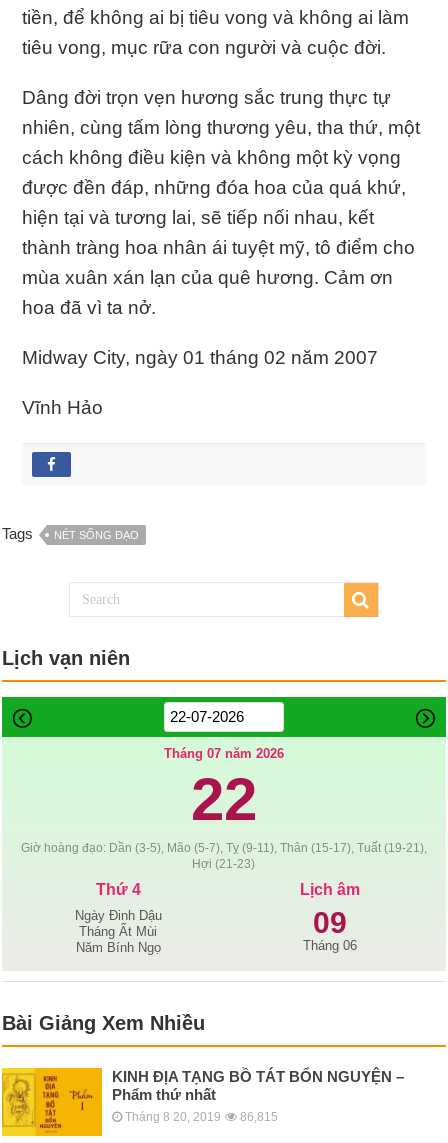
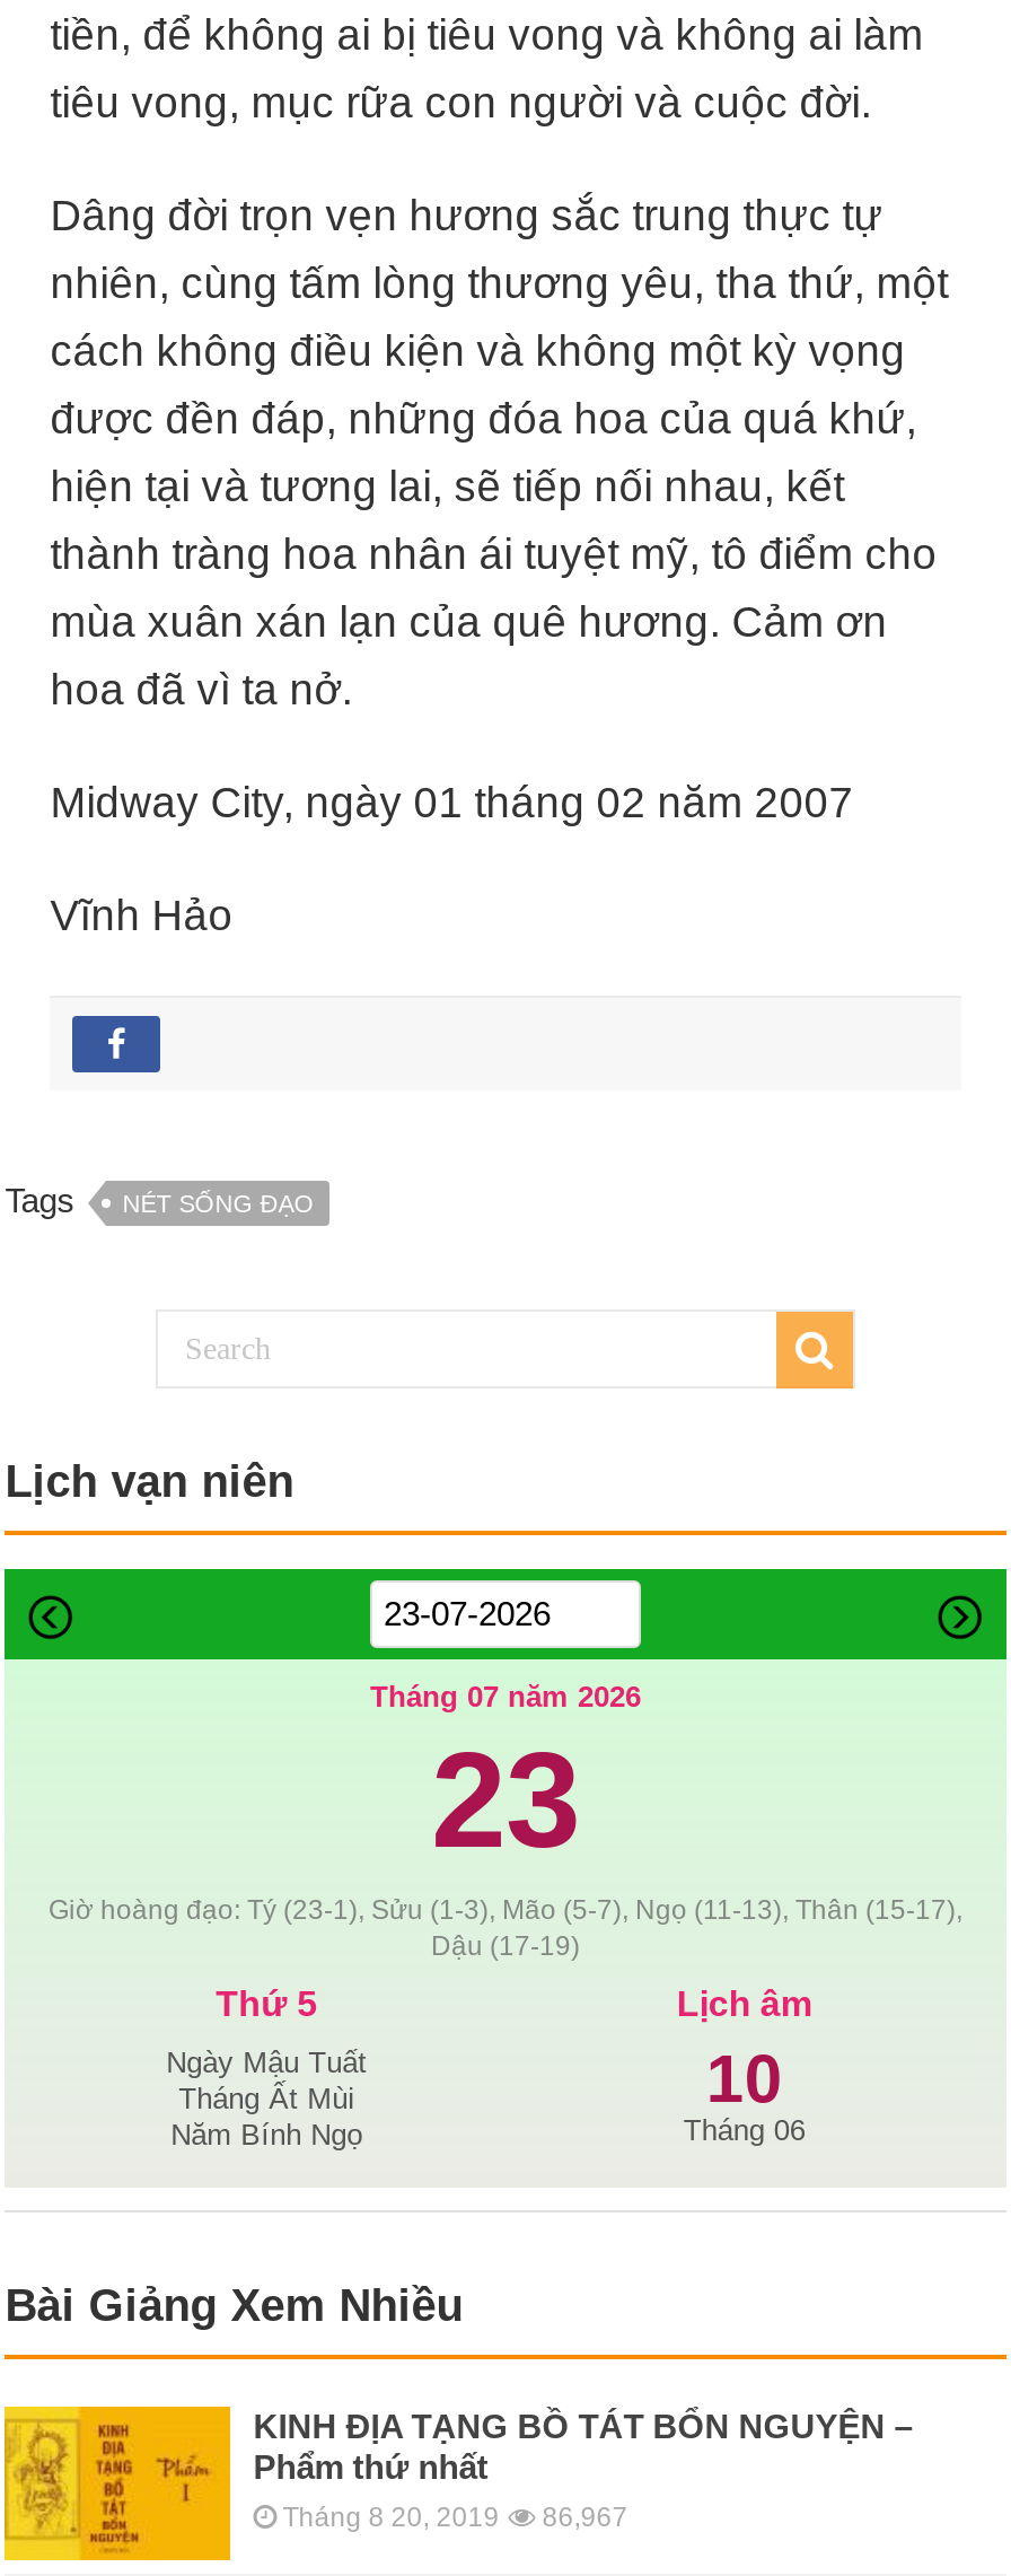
[21,766,427,871] 22 | Giờ hoàng đạo: Dần (3-5), Mão (5-7), Tỵ (9-11), Thân (15-17), Tuất (19-21), | Hợi (21-23) -> [49,1724,962,1961] 23 | Giờ hoàng đạo: Tý (23-1), Sửu (1-3), Mão (5-7), Ngọ (11-13), Thân (15-17), | Dậu (17-19)
[96,881,141,898] Thứ 4 -> [216,1984,317,2022] Thứ 5
[75,908,162,923] Ngày Đinh Dậu -> [166,2045,367,2079] Ngày Mậu Tuất
[313,906,347,939] 09 -> [706,2040,783,2115] 10
[125,1110,278,1124] Tháng 8 20, 2019 86,815 -> [283,2501,628,2533] Tháng 8 20, 2019 86,967

